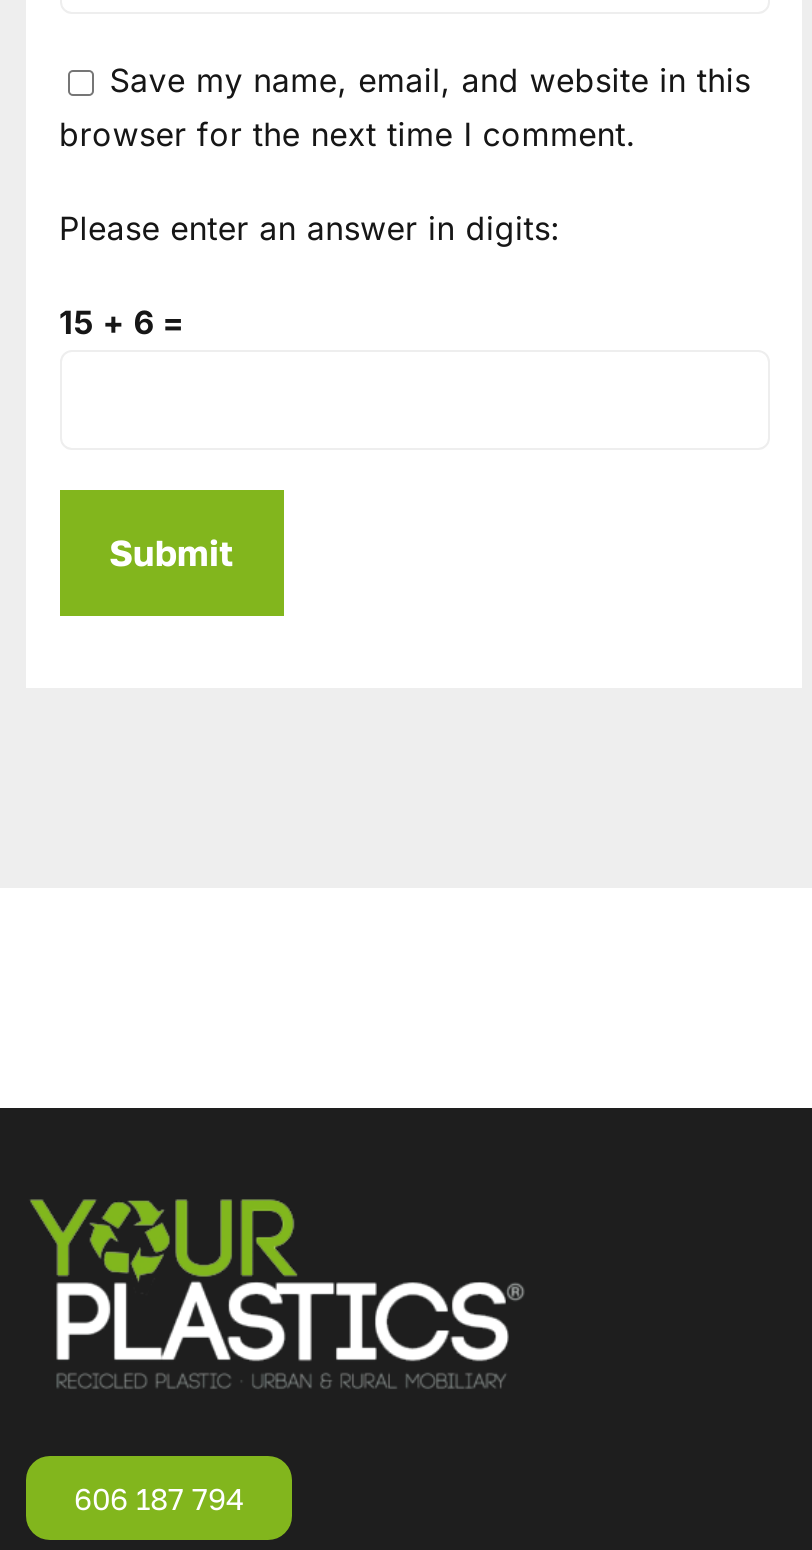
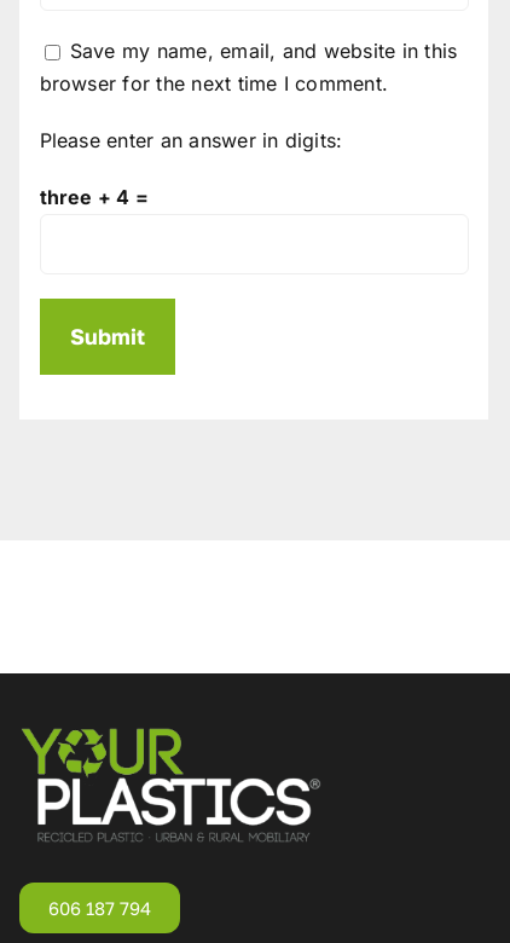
[59,302,185,342] 15 + 6 = -> [39,185,149,210] three + 4 =

